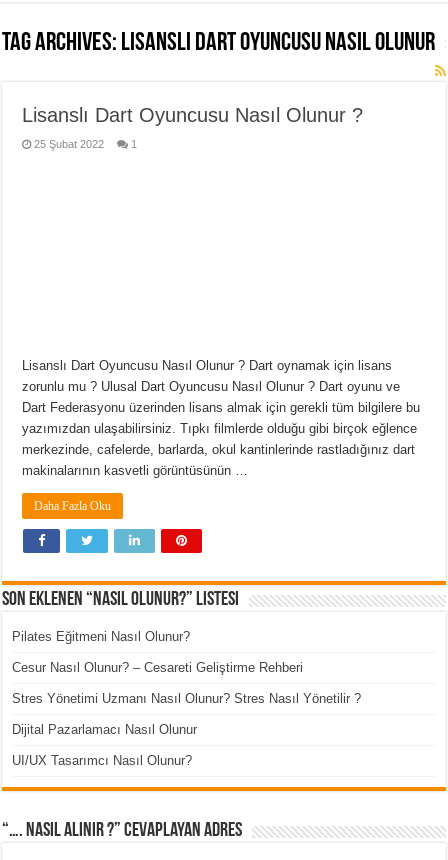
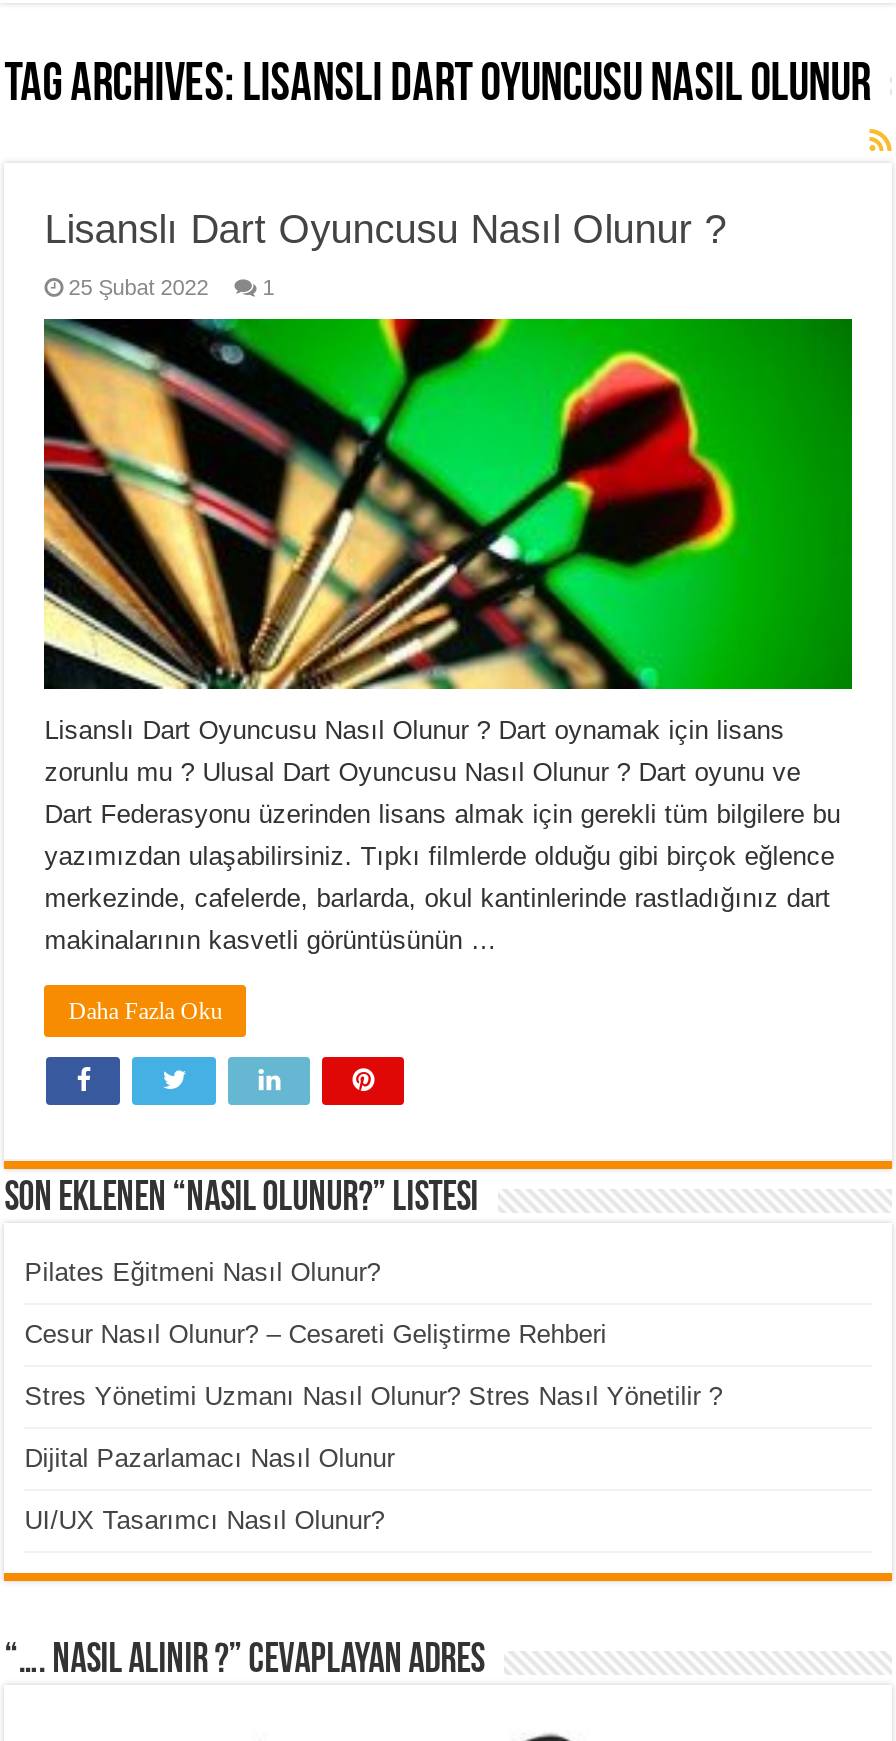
none -> [42,317,854,691] [image]

